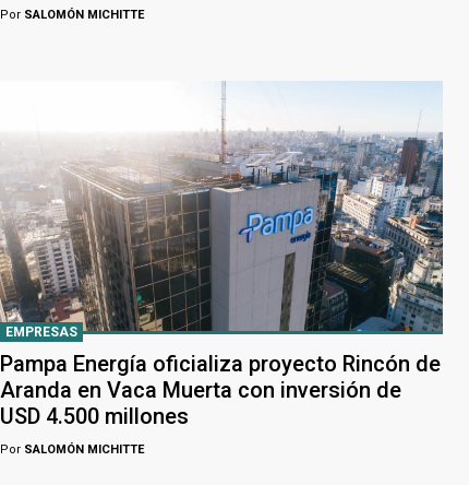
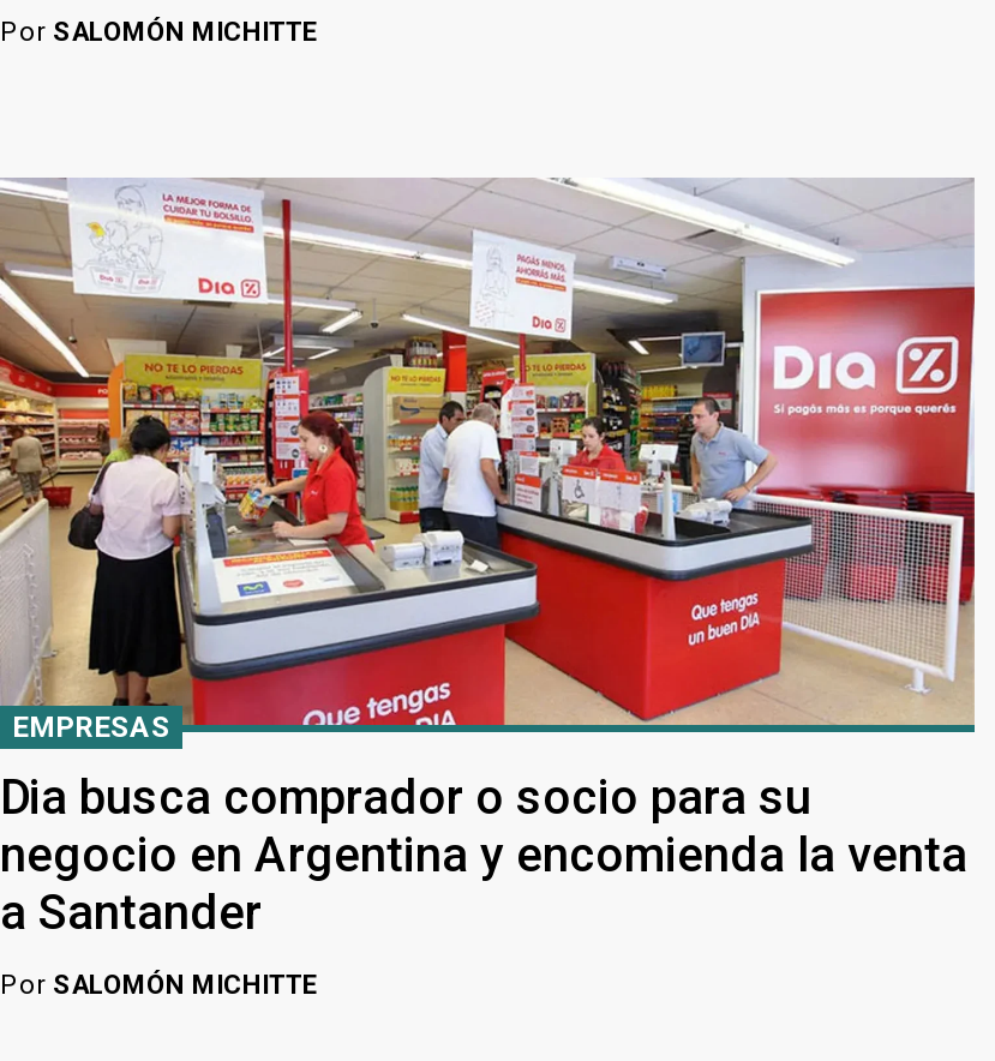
[0,82,444,429] [image] | Pampa Energía oficializa proyecto Rincón de | Aranda en Vaca Muerta con inversión de | USD 4.500 millones -> [0,175,977,940] [image] | Dia busca comprador o socio para su | negocio en Argentina y encomienda la venta | a Santander

